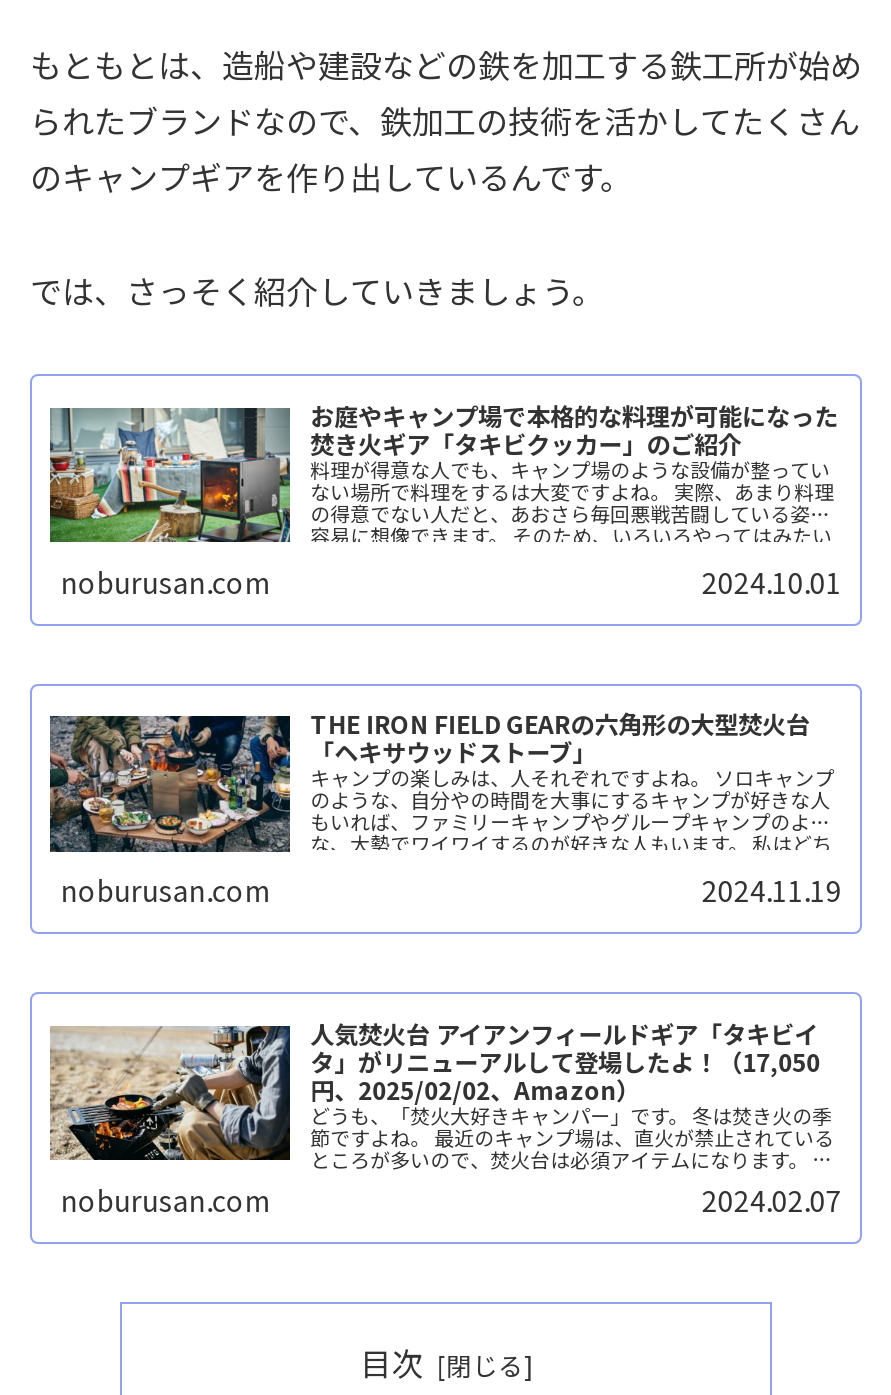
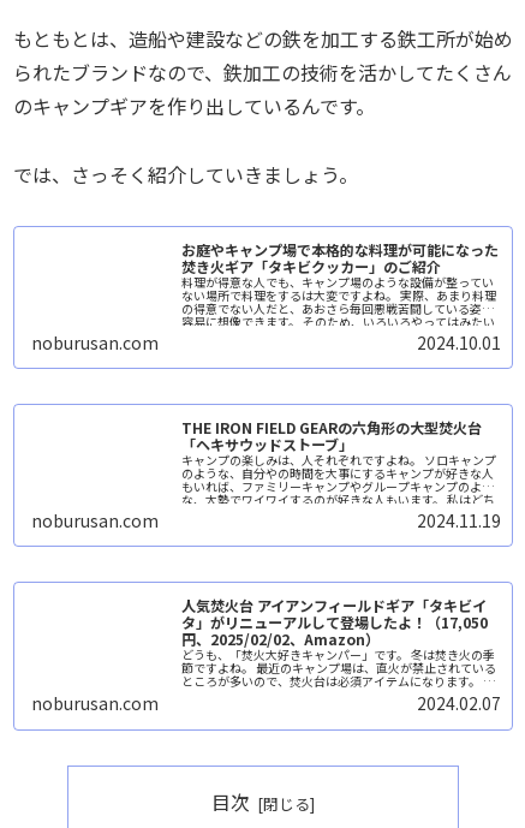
[48,405,292,545] [image] -> none
[48,713,292,853] [image] -> none
[48,1023,292,1161] [image] -> none

